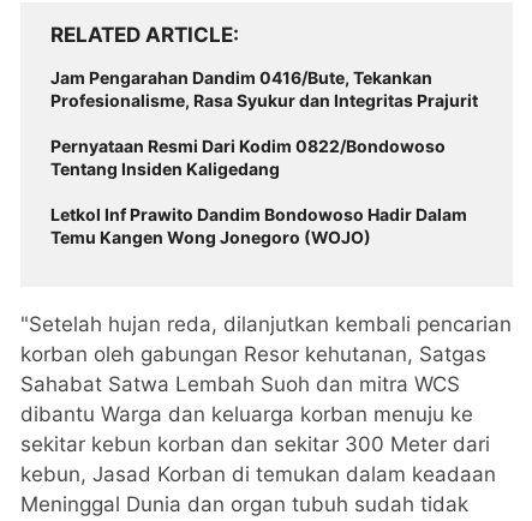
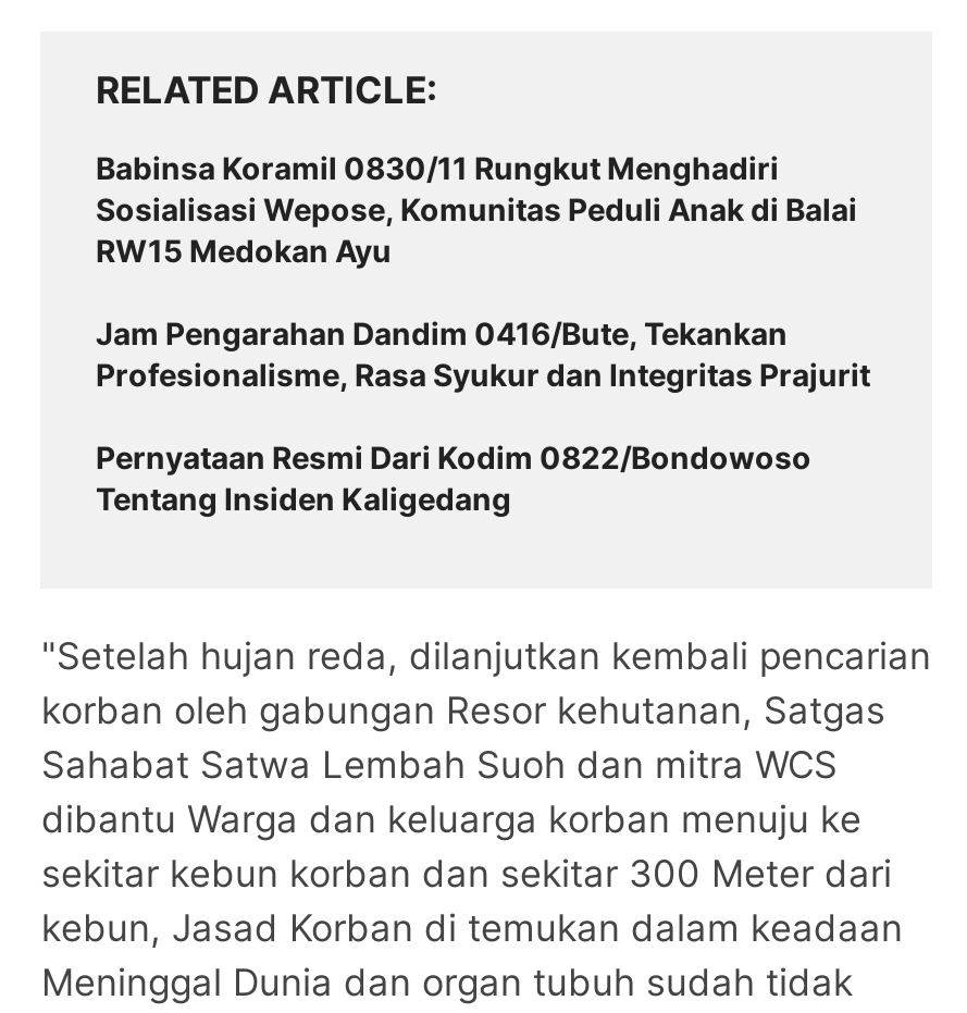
none -> [96,149,857,269] Babinsa Koramil 0830/11 Rungkut Menghadiri | Sosialisasi Wepose, Komunitas Peduli Anak di Balai | RW15 Medokan Ayu
moved [51,67,479,179] -> [96,314,870,517]: Jam Pengarahan Dandim 0416/Bute, Tekankan | Profesionalisme, Rasa Syukur dan Integritas Prajurit | Pernyataan Resmi Dari Kodim 0822/Bondowoso | Tentang Insiden Kaligedang
[51,204,468,247] Letkol Inf Prawito Dandim Bondowoso Hadir Dalam | Temu Kangen Wong Jonegoro (WOJO) -> none

